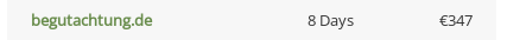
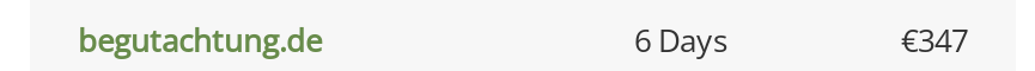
[307,9,353,30] 8 Days -> [634,18,727,60] 6 Days

